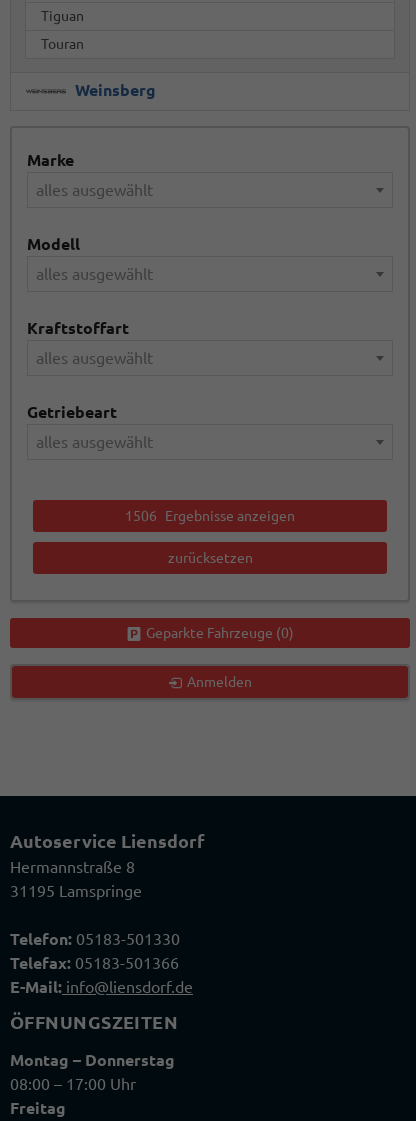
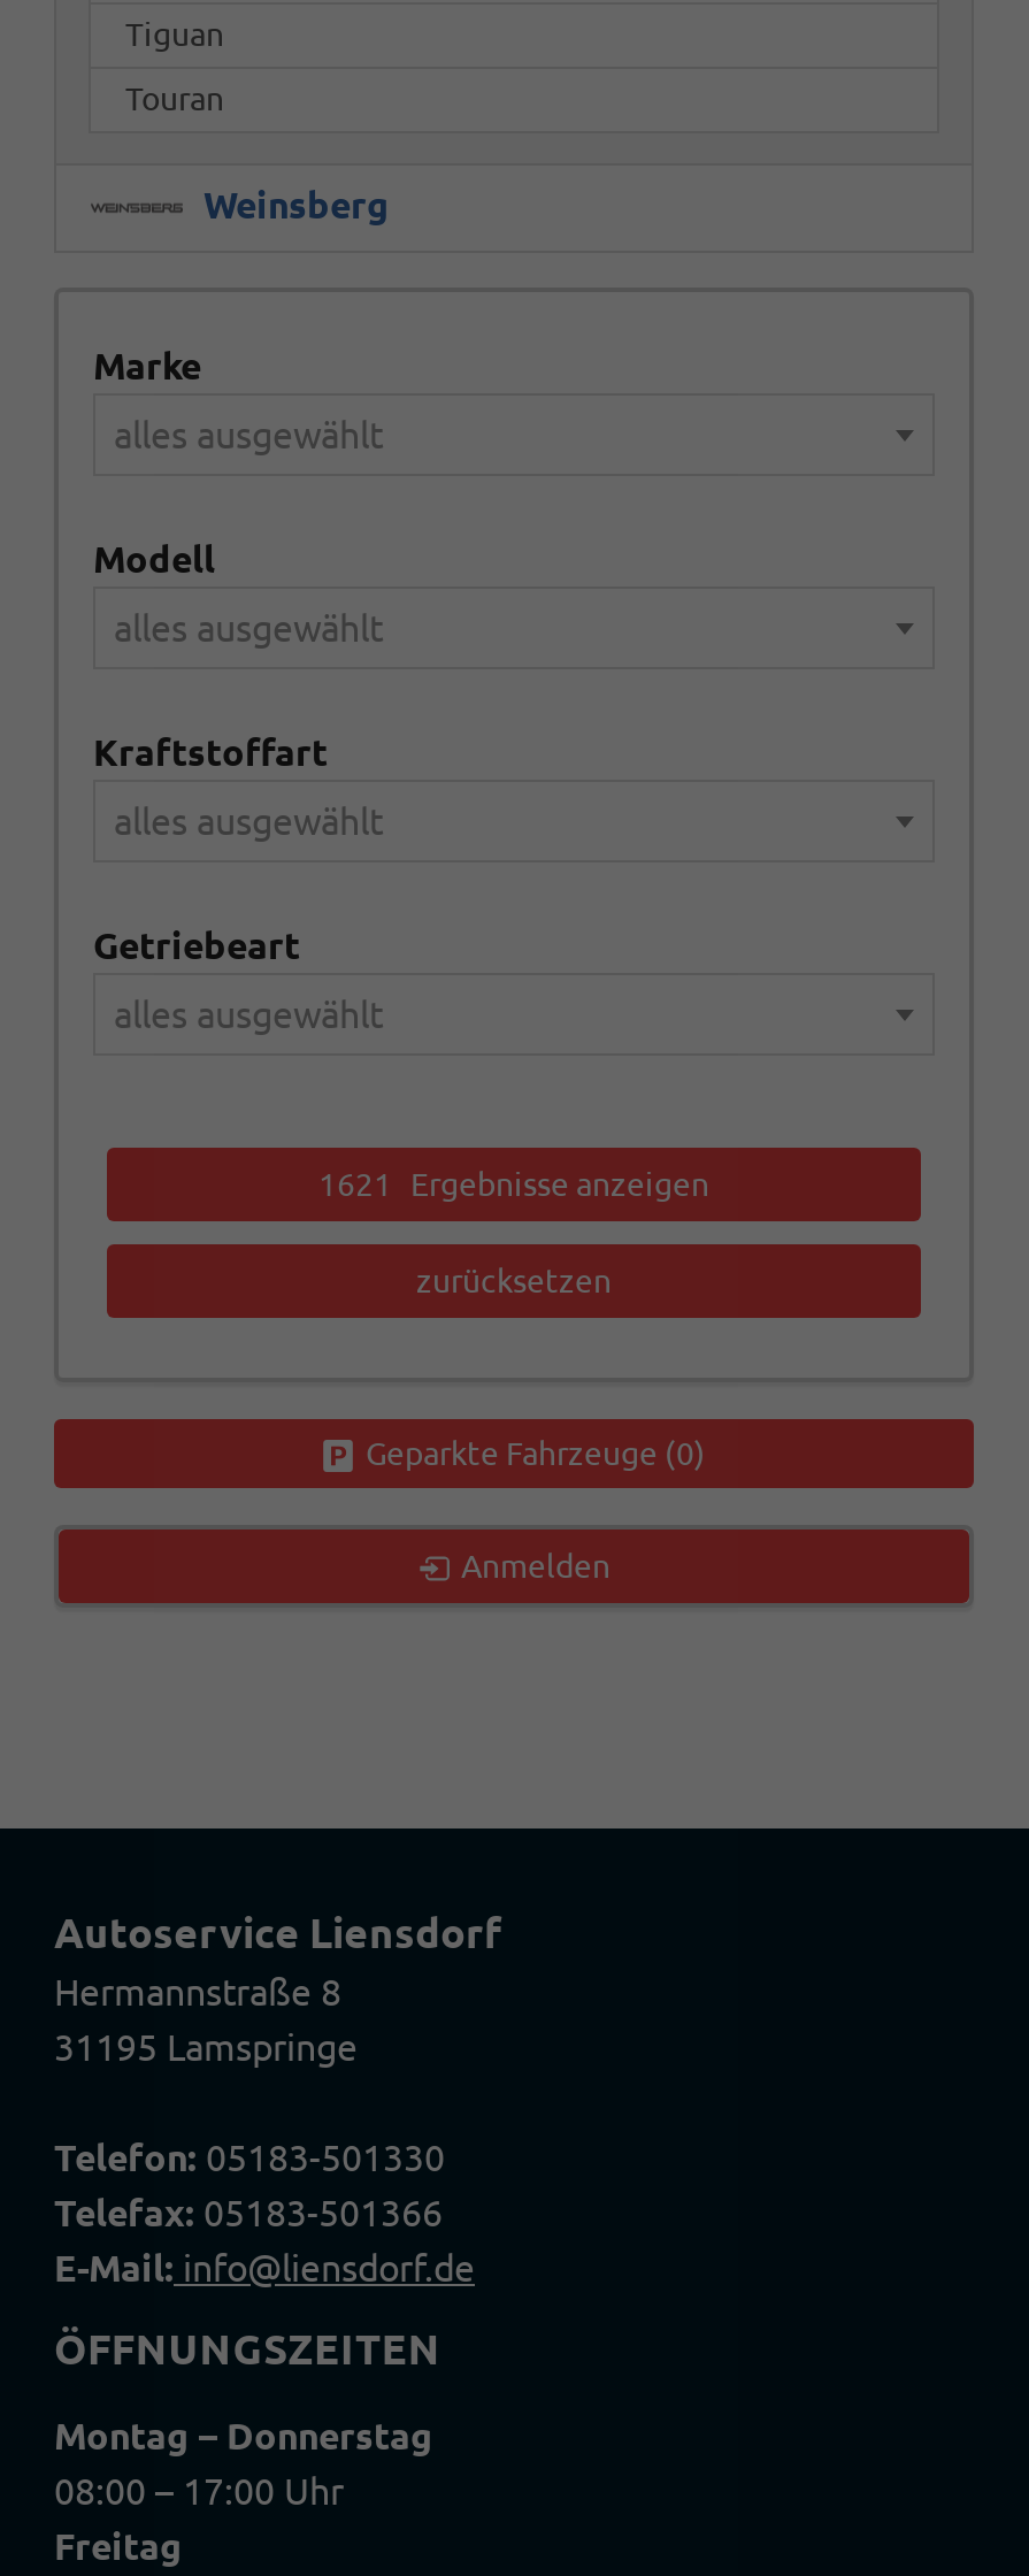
[125,508,295,524] 1506 Ergebnisse anzeigen -> [318,1165,709,1202] 1621 Ergebnisse anzeigen

